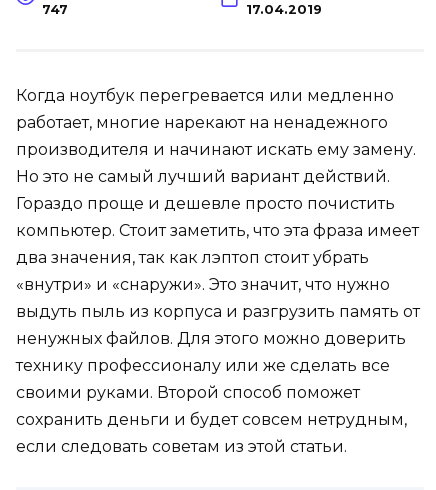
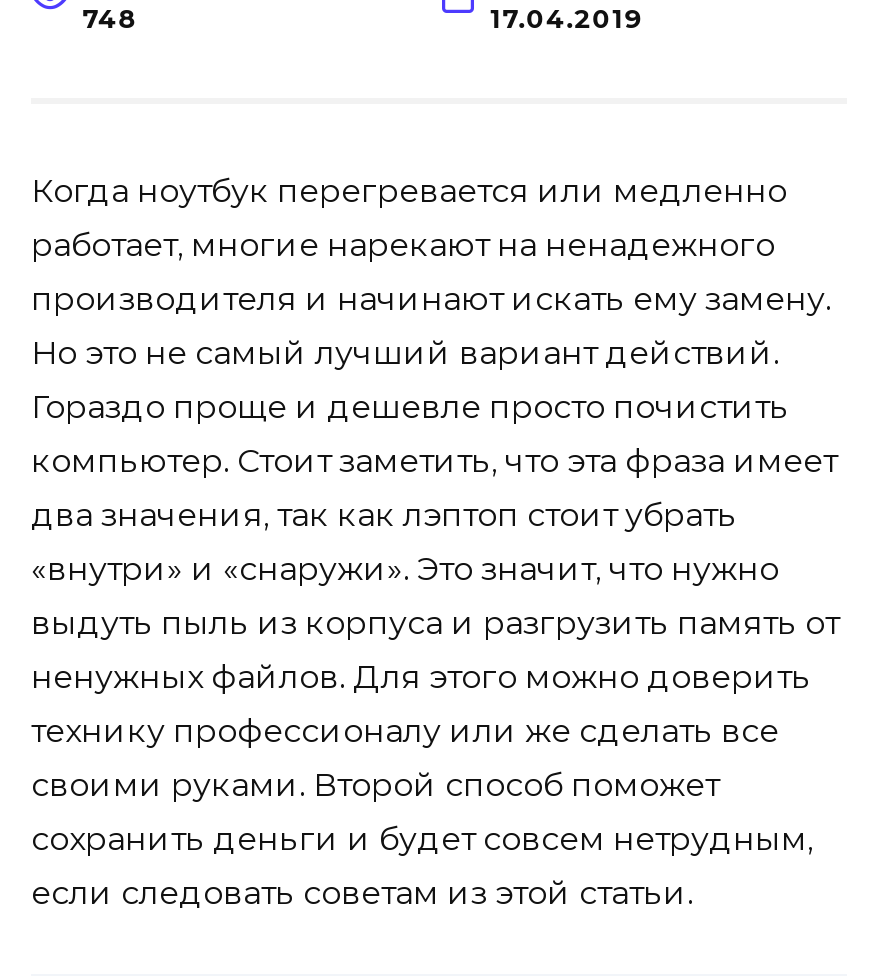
[42,2,68,17] 747 -> [82,4,138,34] 748

